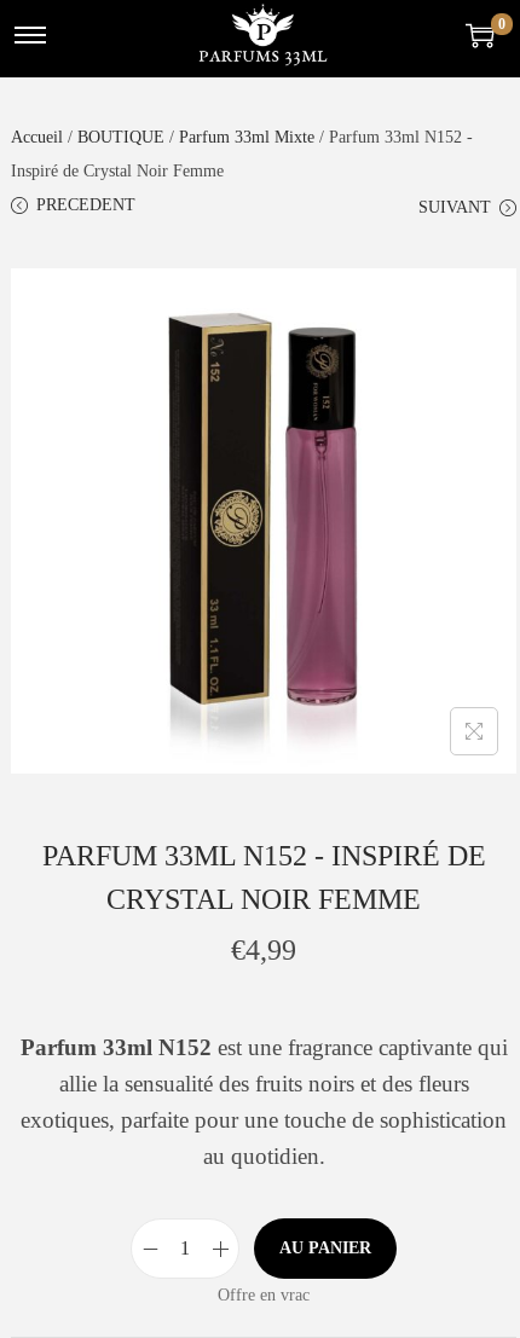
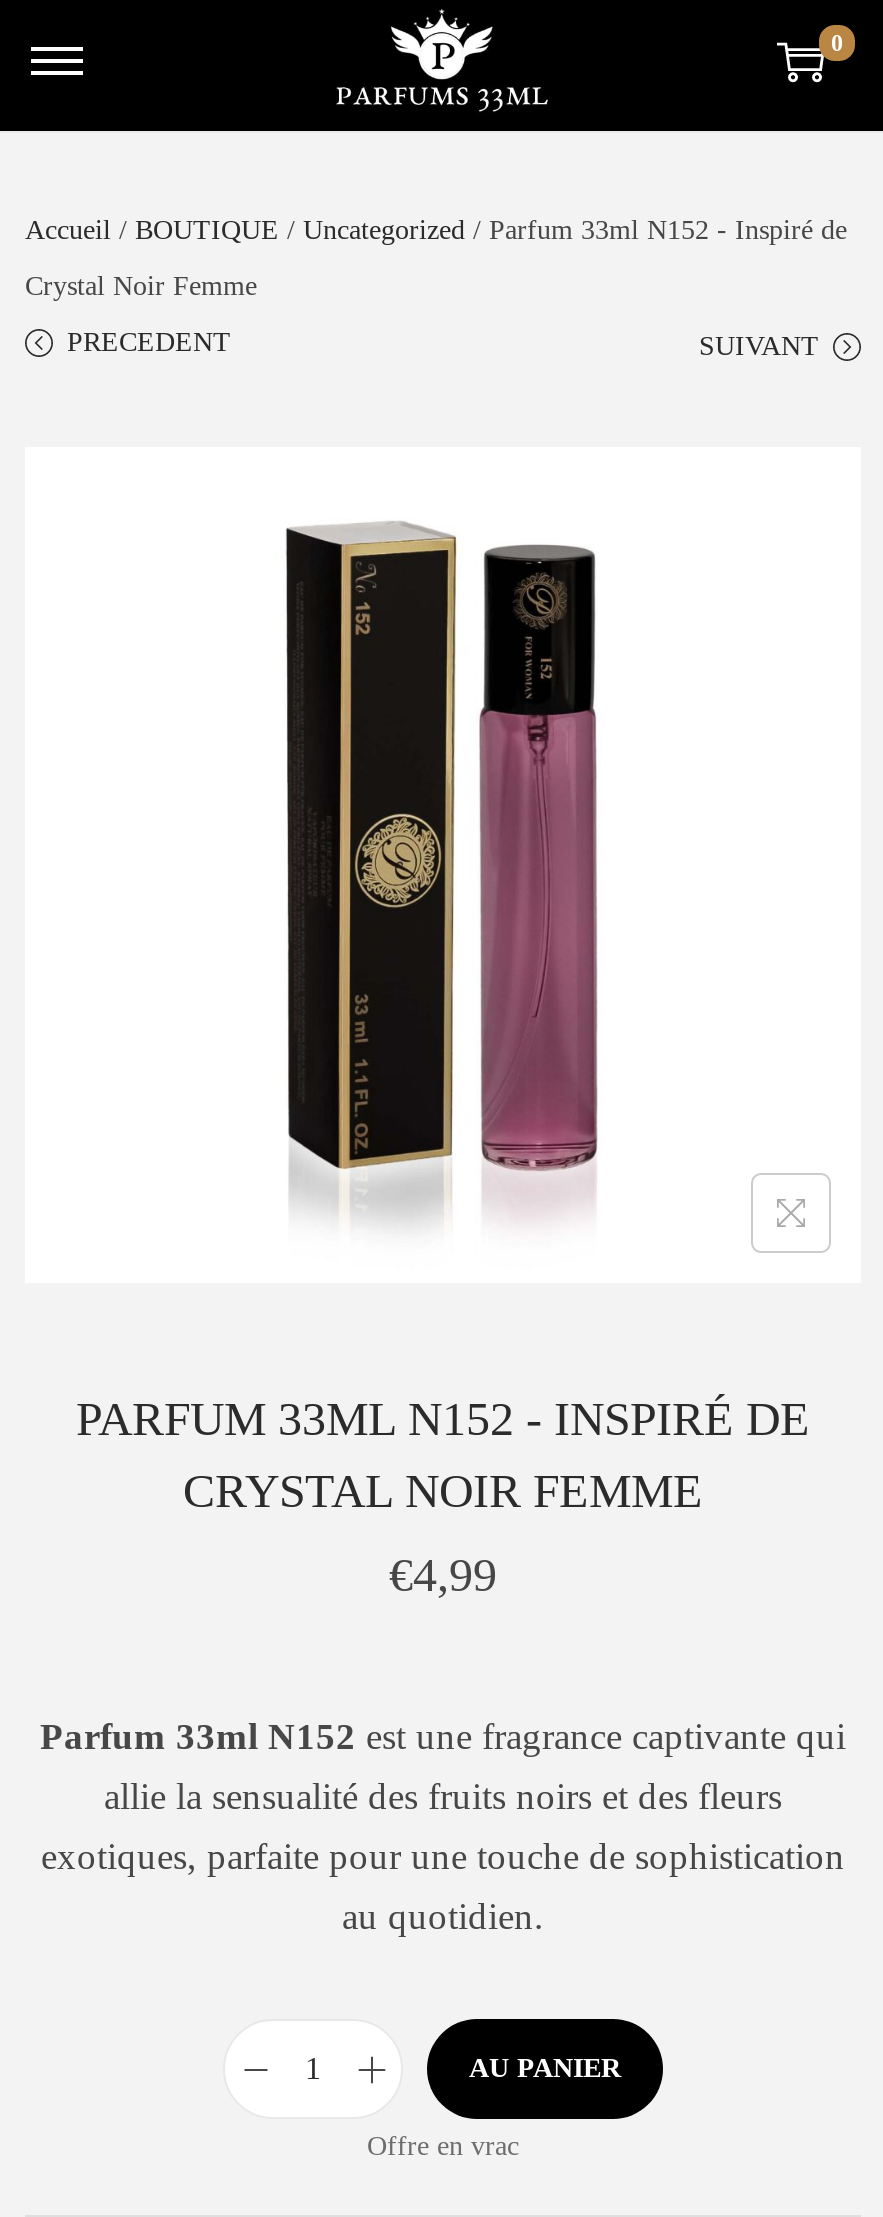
[11,128,473,146] Accueil / BOUTIQUE / Parfum 33ml Mixte / Parfum 33ml N152 - -> [25,215,847,245] Accueil / BOUTIQUE / Uncategorized / Parfum 33ml N152 - Inspiré de
[11,162,224,180] Inspiré de Crystal Noir Femme -> [25,271,257,301] Crystal Noir Femme

